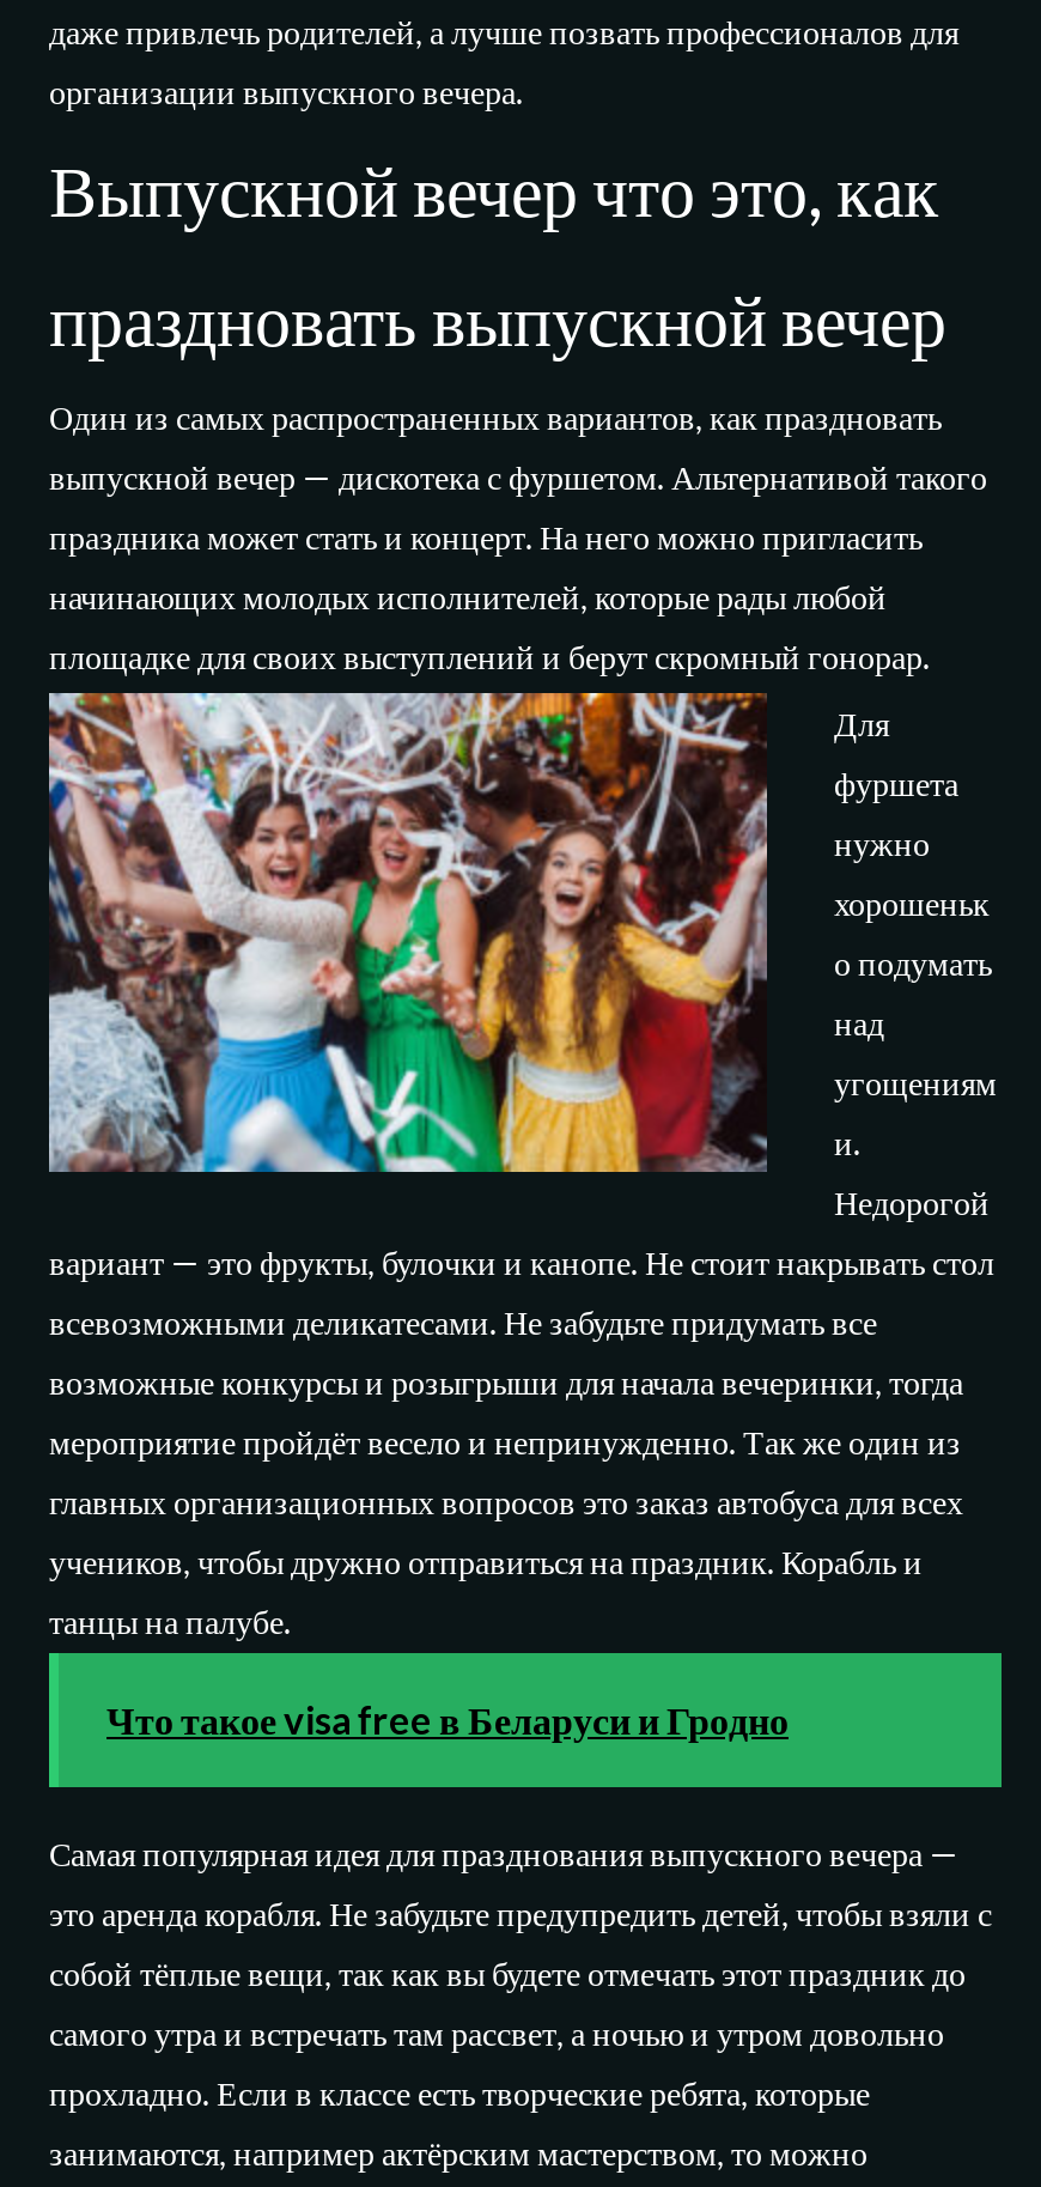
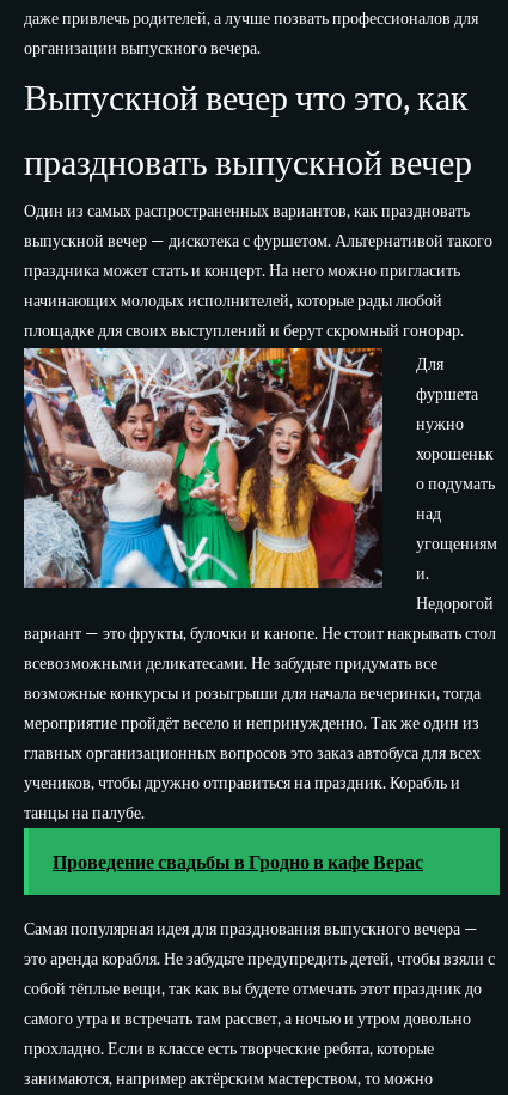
[106,1696,789,1741] Что такое visa free в Беларуси и Гродно -> [53,850,423,872] Проведение свадьбы в Гродно в кафе Верас

